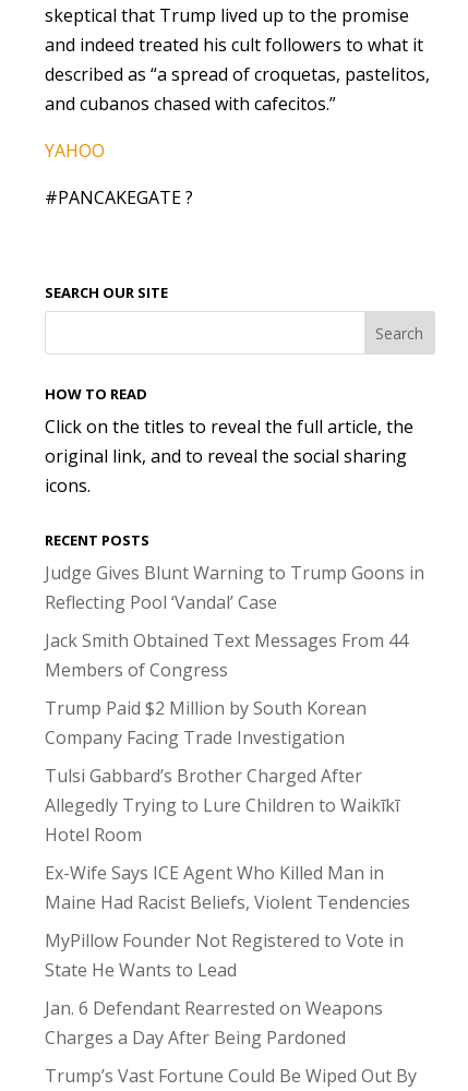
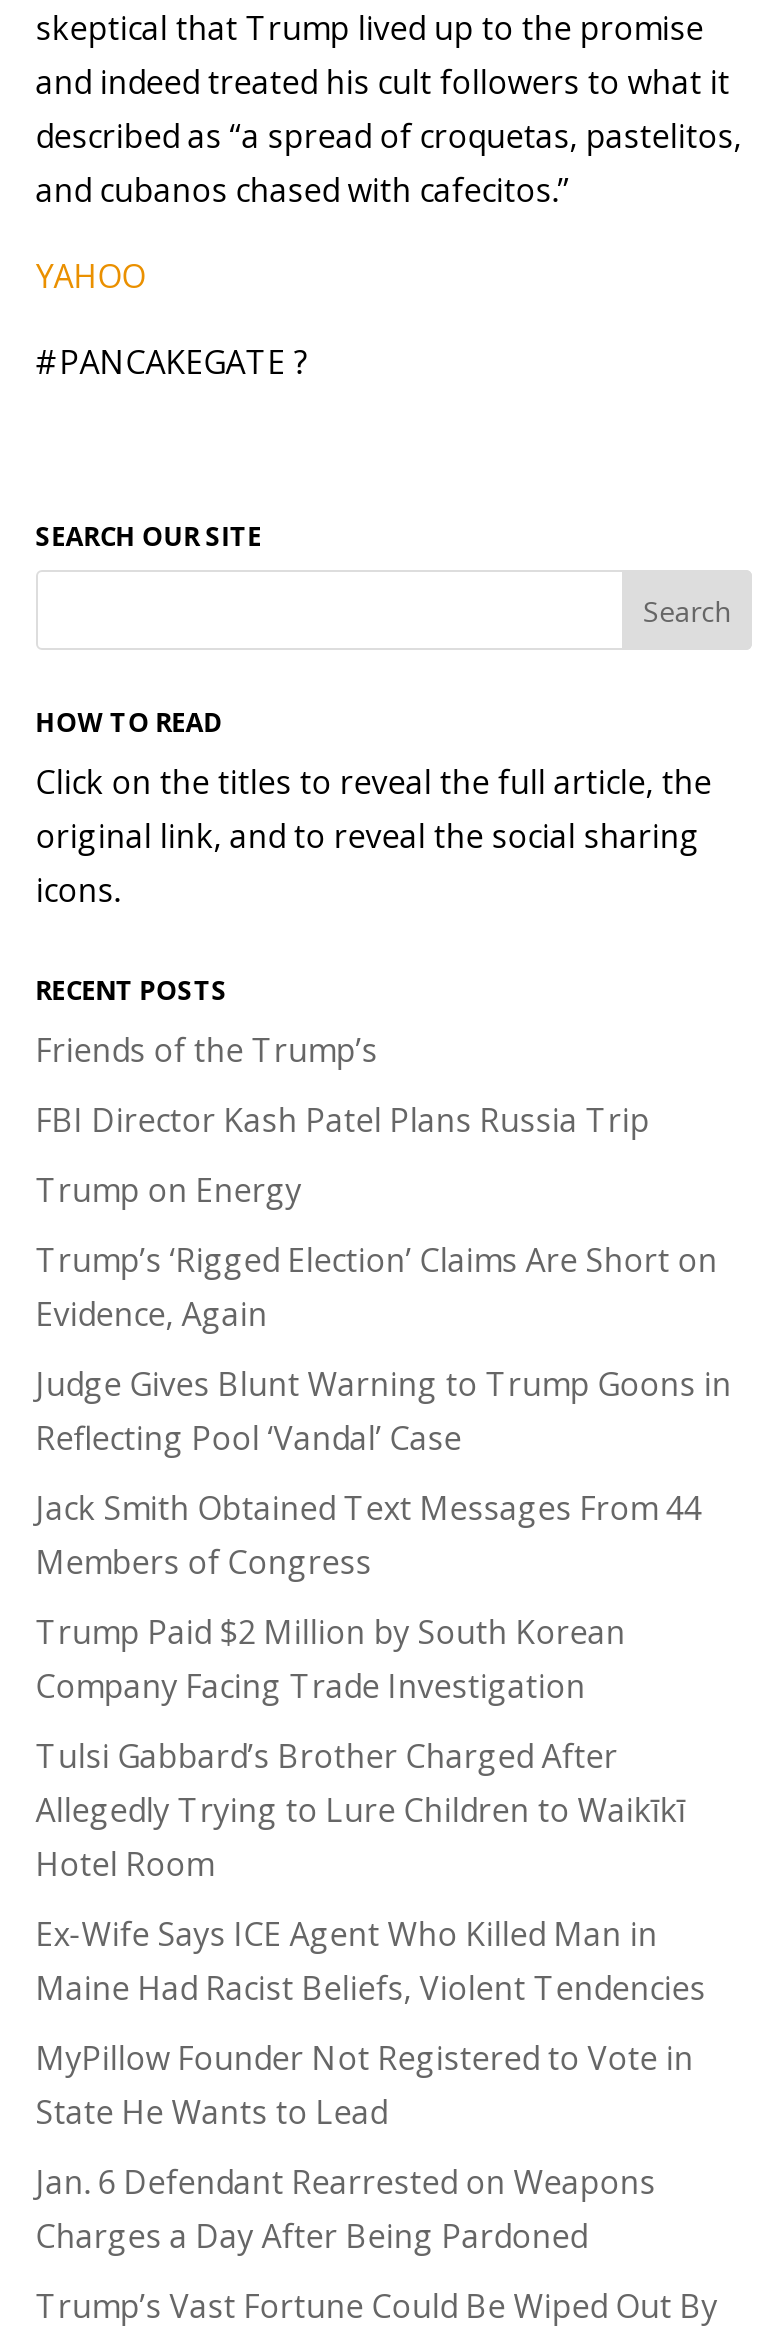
none -> [36,1028,718,1336] Friends of the Trump’s | FBI Director Kash Patel Plans Russia Trip | Trump on Energy | Trump’s ‘Rigged Election’ Claims Are Short on | Evidence, Again

